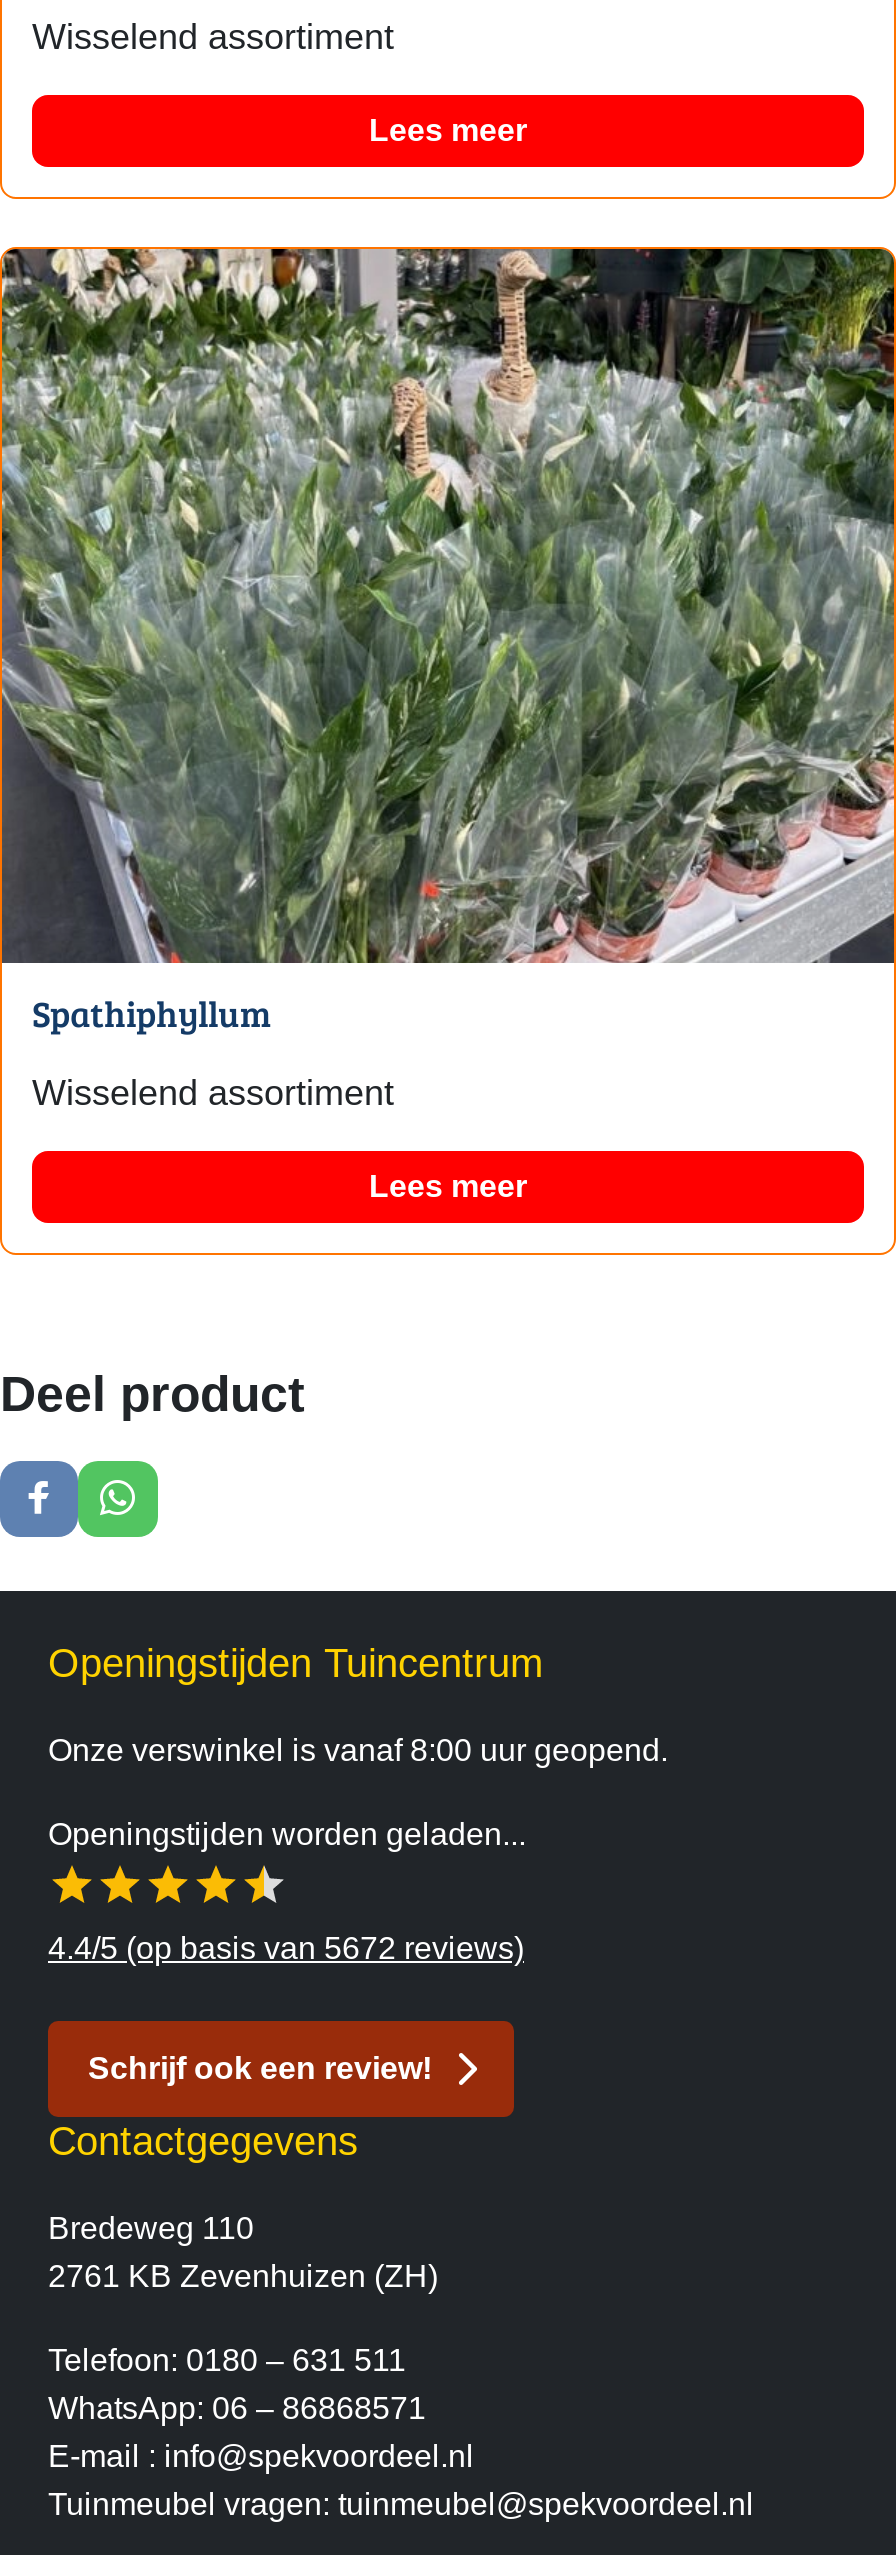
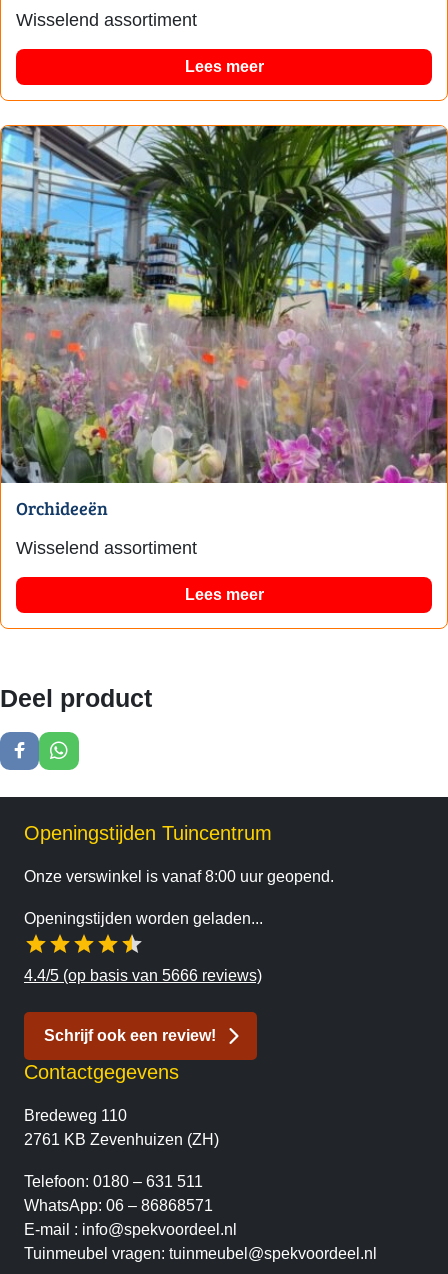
[6,247,890,1037] [image] | Spathiphyllum -> [3,125,445,520] [image] | Orchideeën
[48,1931,524,1965] 4.4/5 (op basis van 5672 reviews) -> [24,967,262,984] 4.4/5 (op basis van 5666 reviews)

